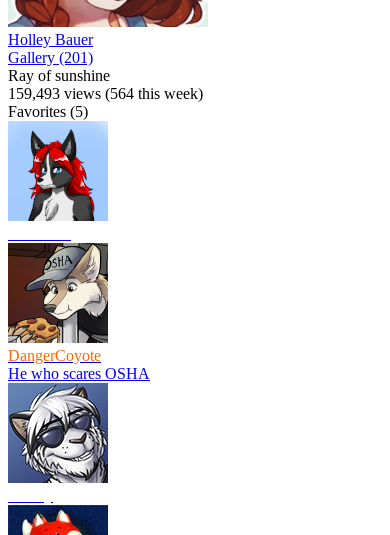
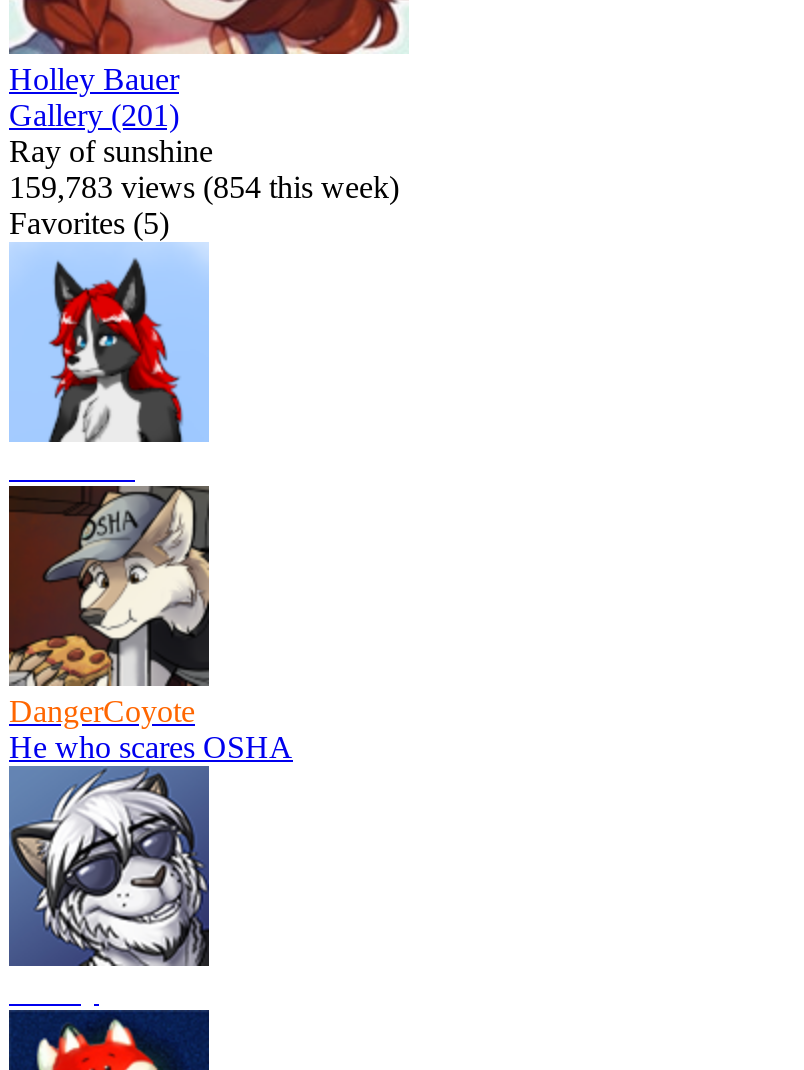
[8,85,203,102] 159,493 views (564 this week) -> [9,170,399,204] 159,783 views (854 this week)

